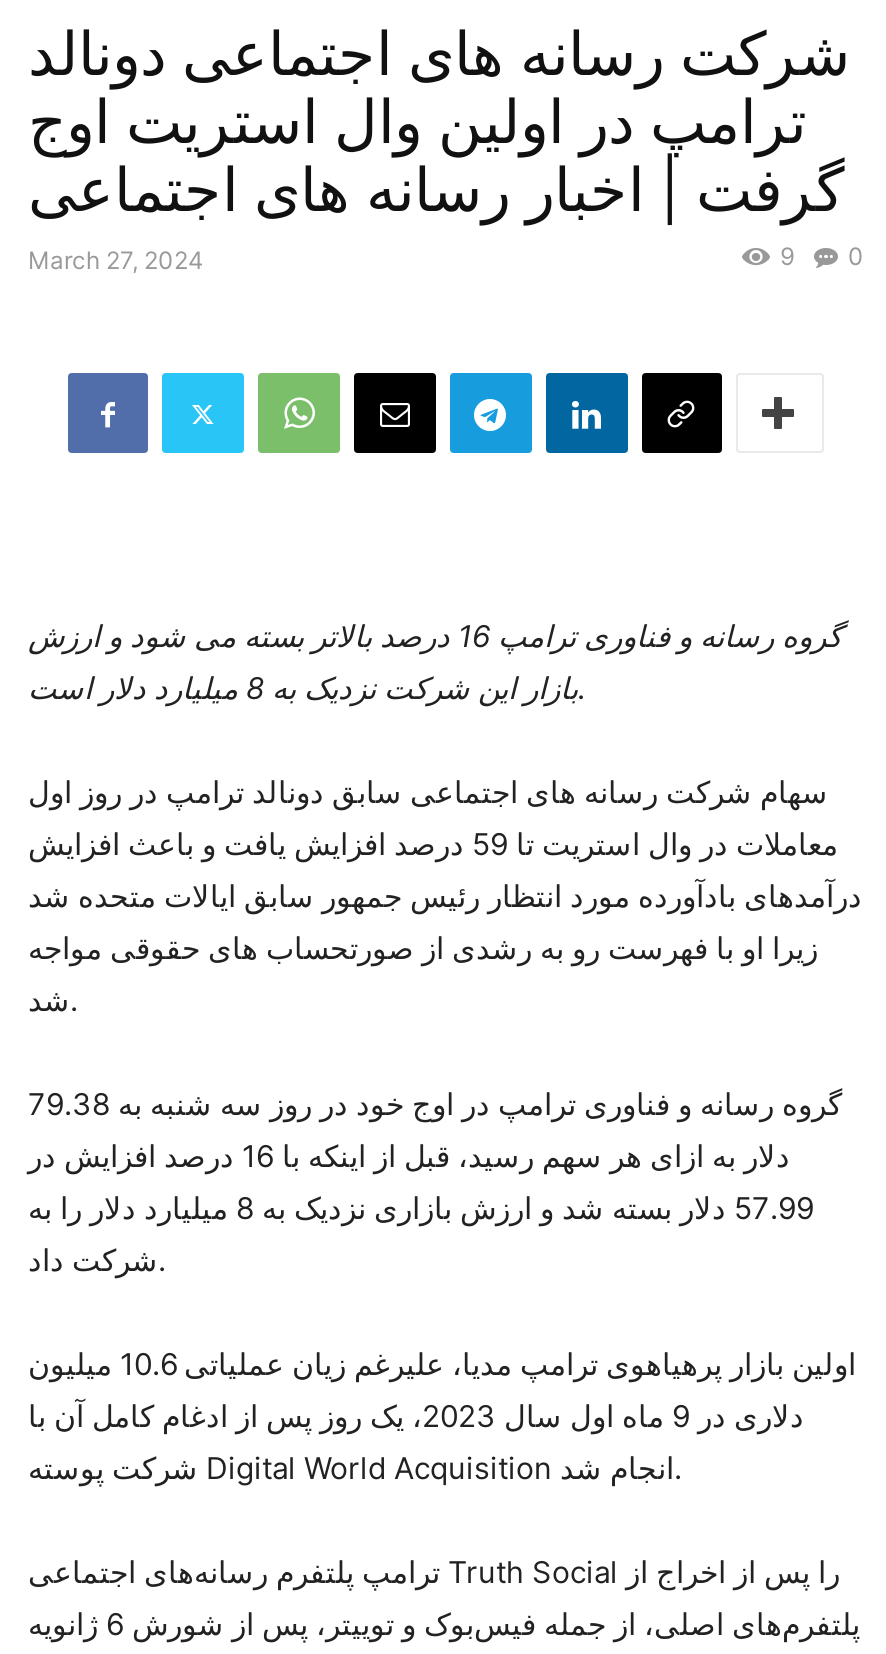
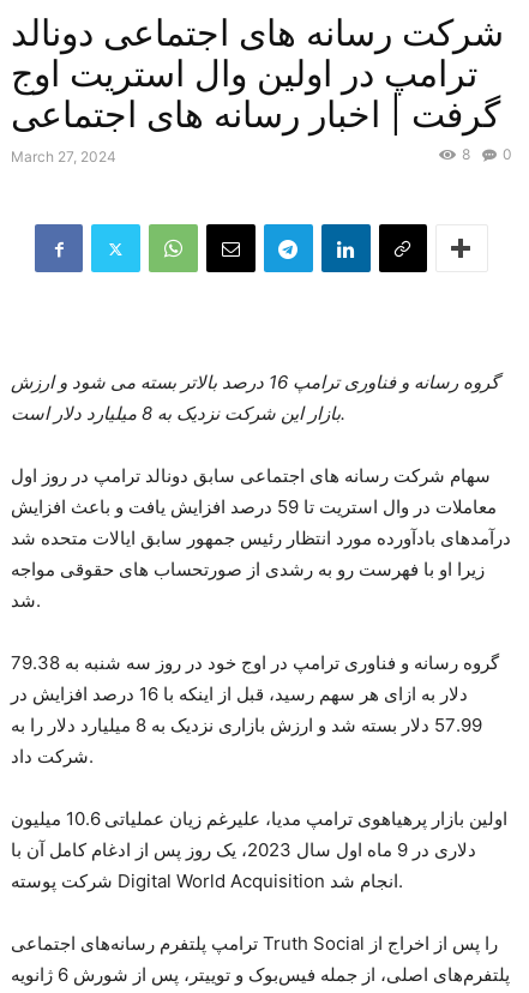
[780,241,864,271] 9 0 -> [462,145,512,163] 8 0

